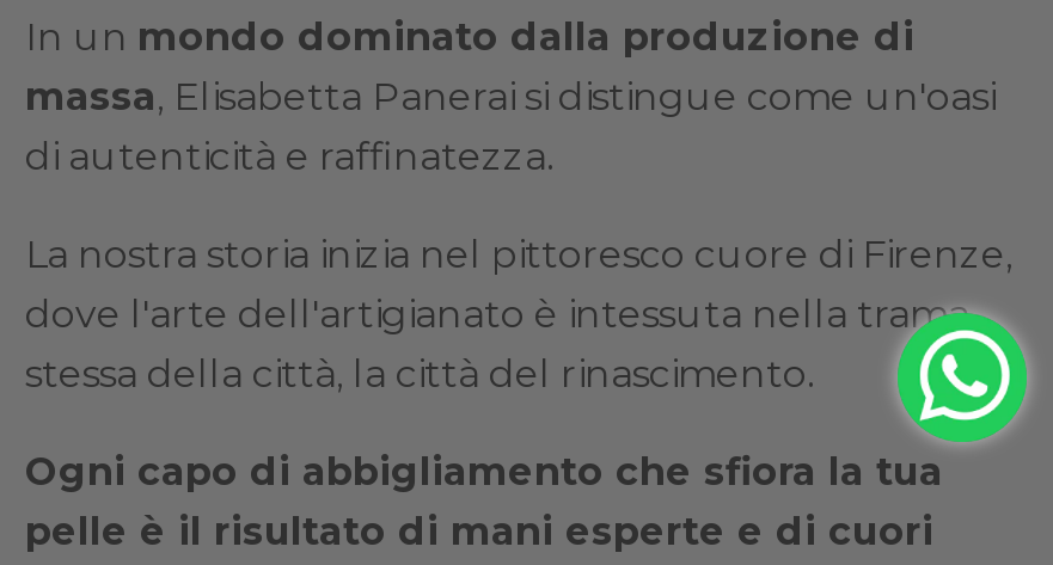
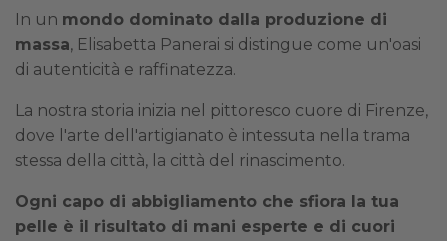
[890,308,1034,449] [image] -> none

